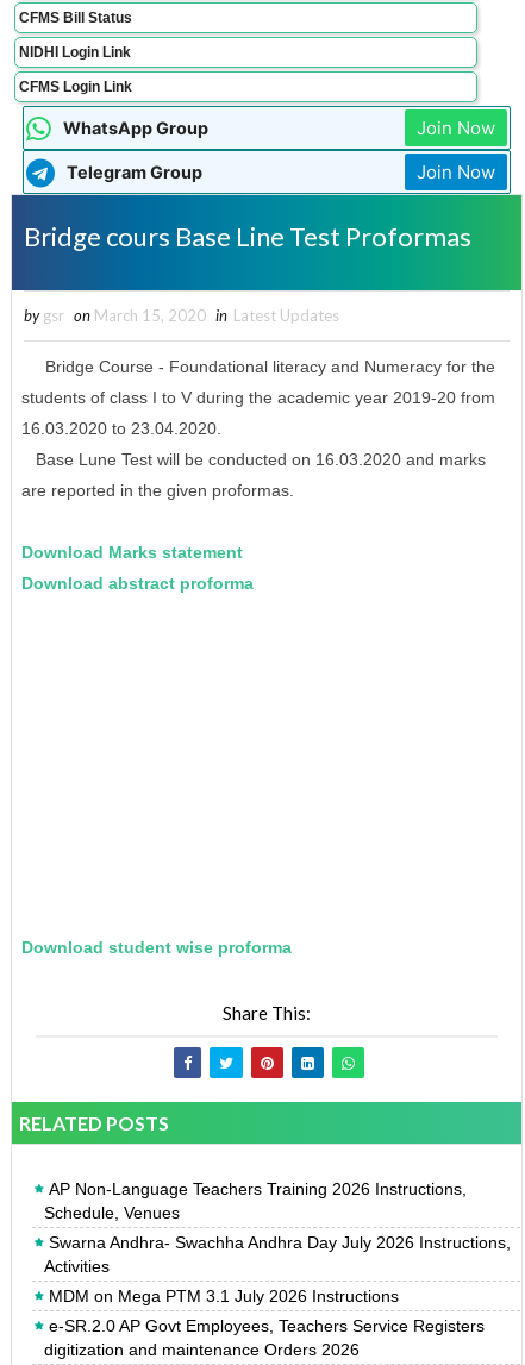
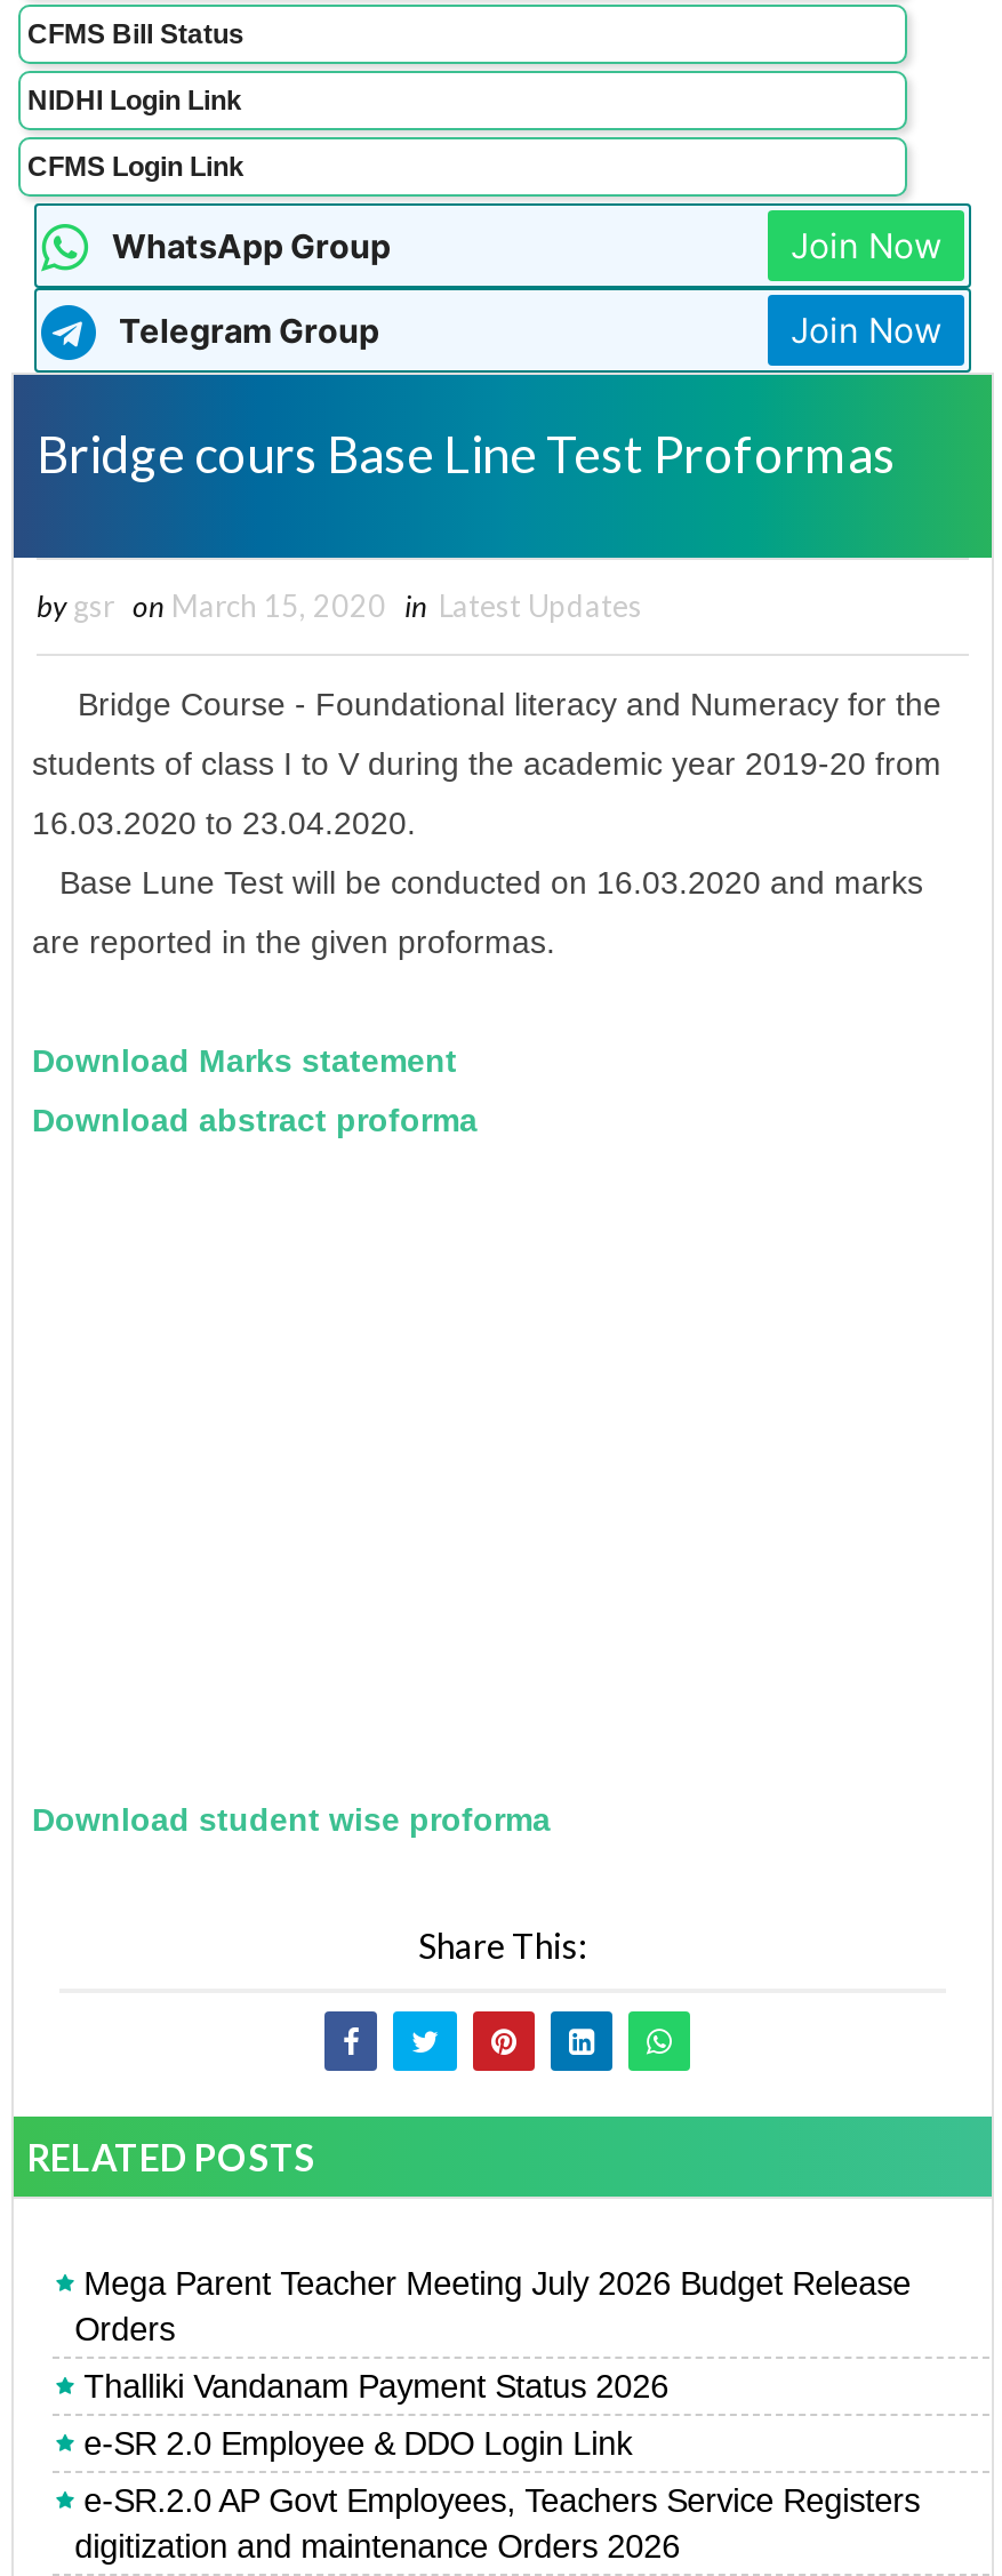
[44,1179,466,1222] AP Non-Language Teachers Training 2026 Instructions, | Schedule, Venues -> [74,2265,911,2347] Mega Parent Teacher Meeting July 2026 Budget Release | Orders
[44,1233,510,1276] Swarna Andhra- Swachha Andhra Day July 2026 Instructions, | Activities -> [84,2368,669,2405] Thalliki Vandanam Payment Status 2026
[48,1286,398,1305] MDM on Mega PTM 3.1 July 2026 Instructions -> [84,2425,632,2462] e-SR 2.0 Employee & DDO Login Link

